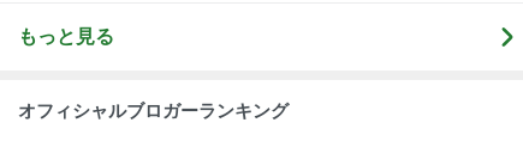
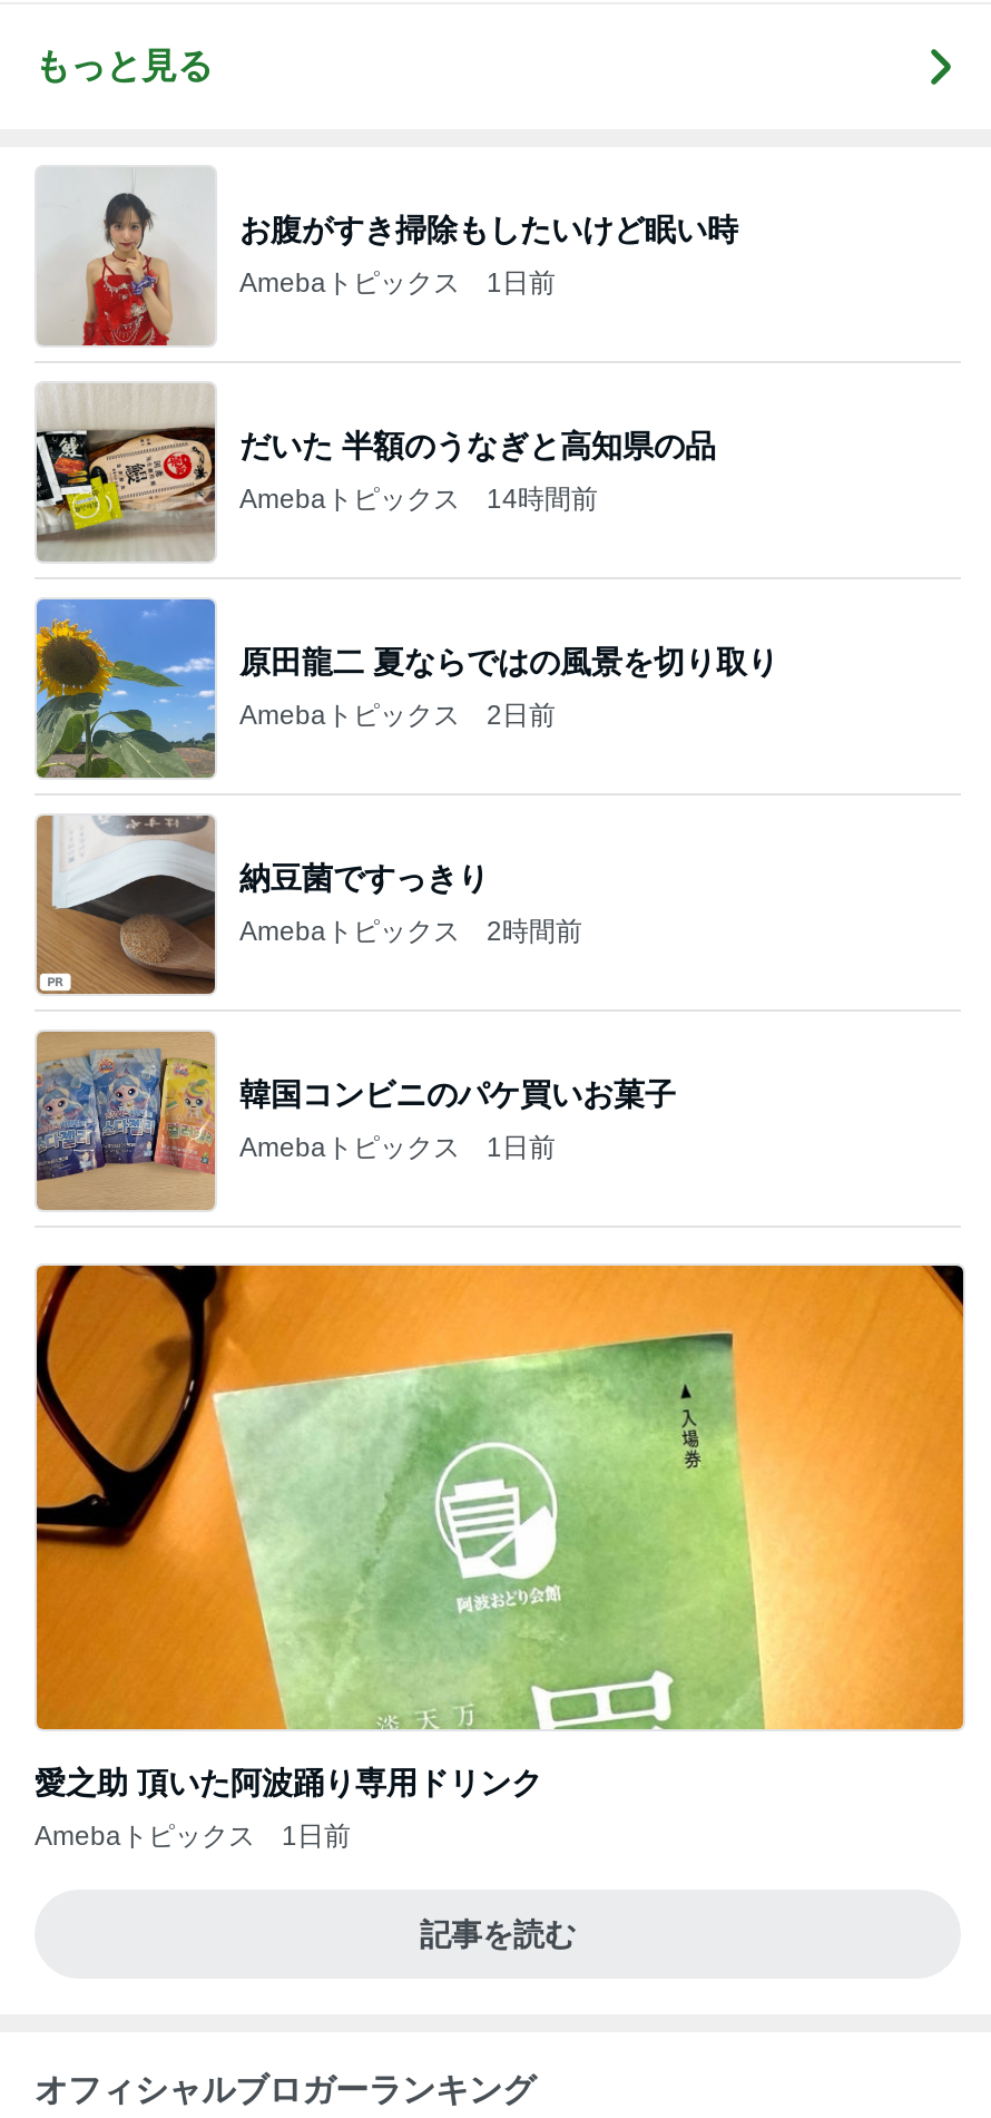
none -> [35,167,738,348] [image] | お腹がすき掃除もしたいけど眠い時 | Amebaトピックス | 1日前
none -> [35,381,716,564] [image] | だいた 半額のうなぎと高知県の品 | Amebaトピックス | 14時間前
none -> [35,597,778,780] [image] | 原田龍二 夏ならではの風景を切り取り | Amebaトピックス | 2日前
none -> [35,813,582,996] [image] | 納豆菌ですっきり | Amebaトピックス | 2時間前
none -> [35,1029,676,1212] [image] | 韓国コンビニのパケ買いお菓子 | Amebaトピックス | 1日前
none -> [35,1263,965,1952] [image] | 愛之助 頂いた阿波踊り専用ドリンク | Amebaトピックス | 1日前 | 記事を読む

